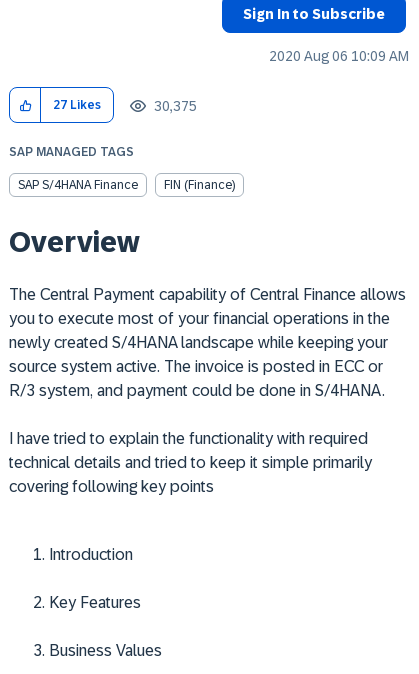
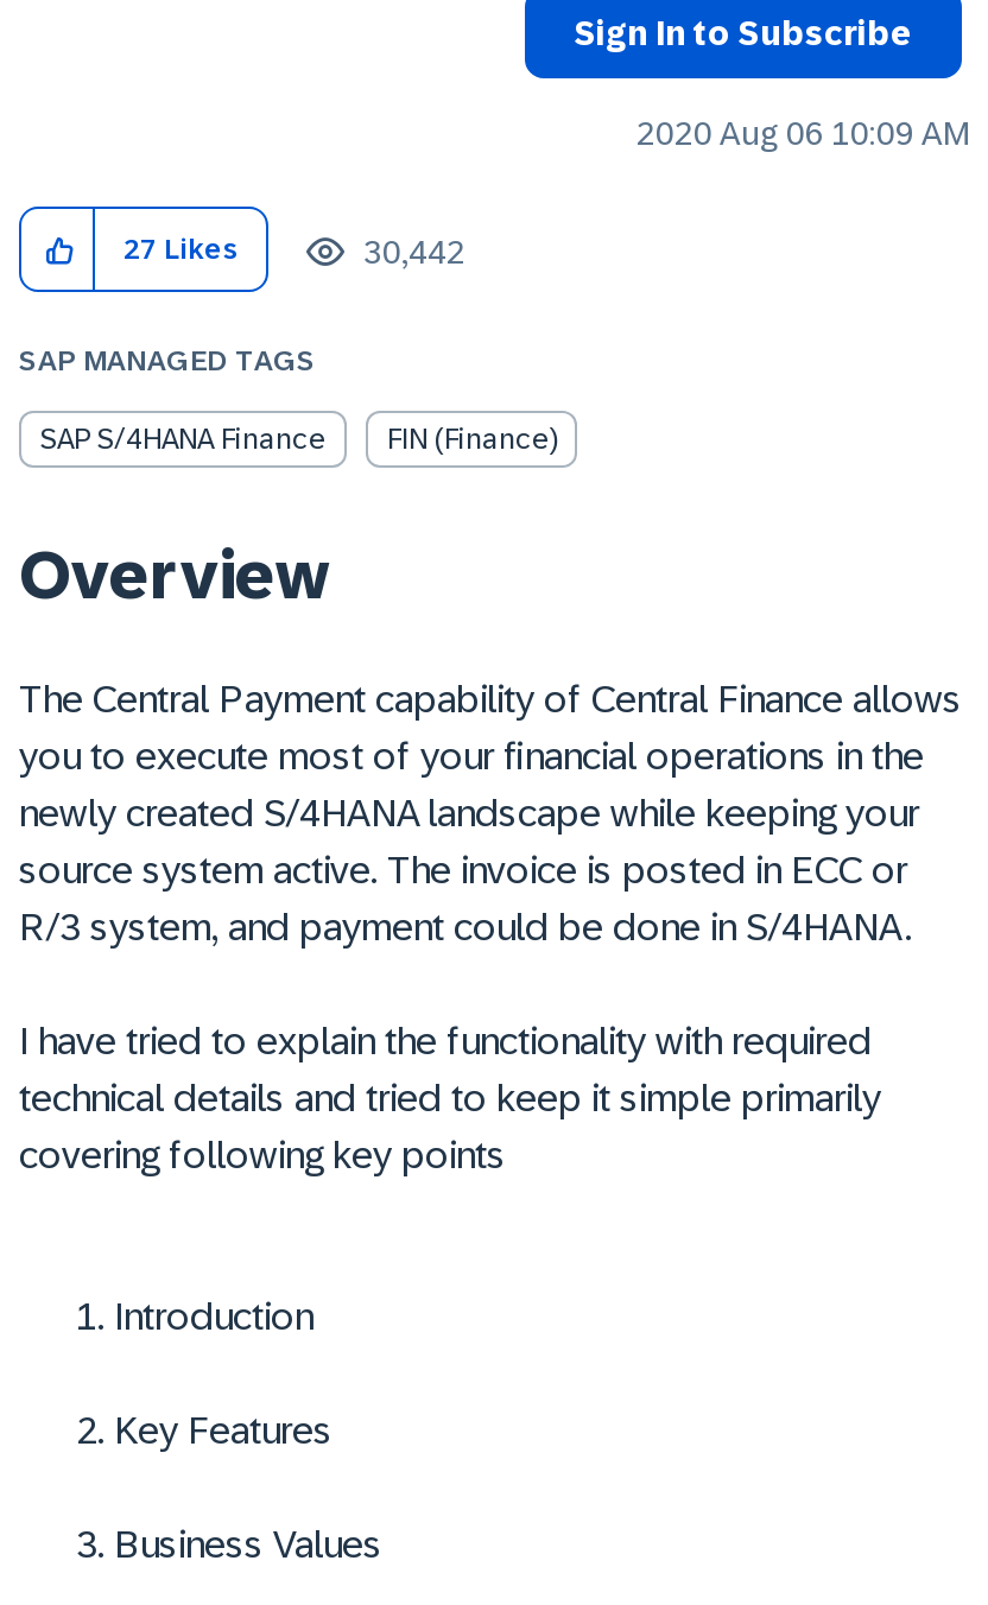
[154,98,197,114] 30,375 -> [363,232,465,270] 30,442

